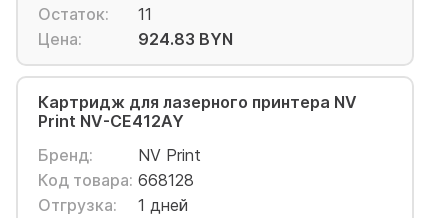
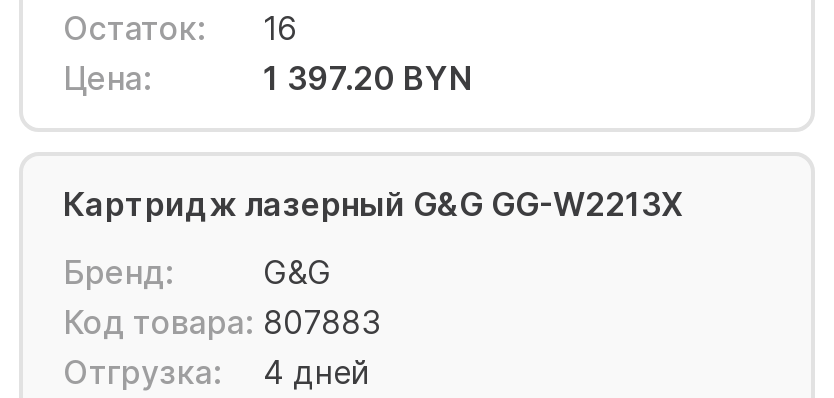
[38,4,152,24] Остаток: 11 -> [63,8,297,48] Остаток: 16
[138,29,233,49] 924.83 BYN -> [263,58,471,98] 1 397.20 BYN
[38,92,357,131] Картридж для лазерного принтера NV | Print NV-CE412AY -> [63,184,683,224] Картридж лазерный G&G GG-W2213X
[38,145,201,190] NV Print | Код товара: 668128 -> [63,252,379,342] G&G | Код товара: 807883
[38,195,188,215] Отгрузка: 1 дней -> [63,352,369,392] Отгрузка: 4 дней

